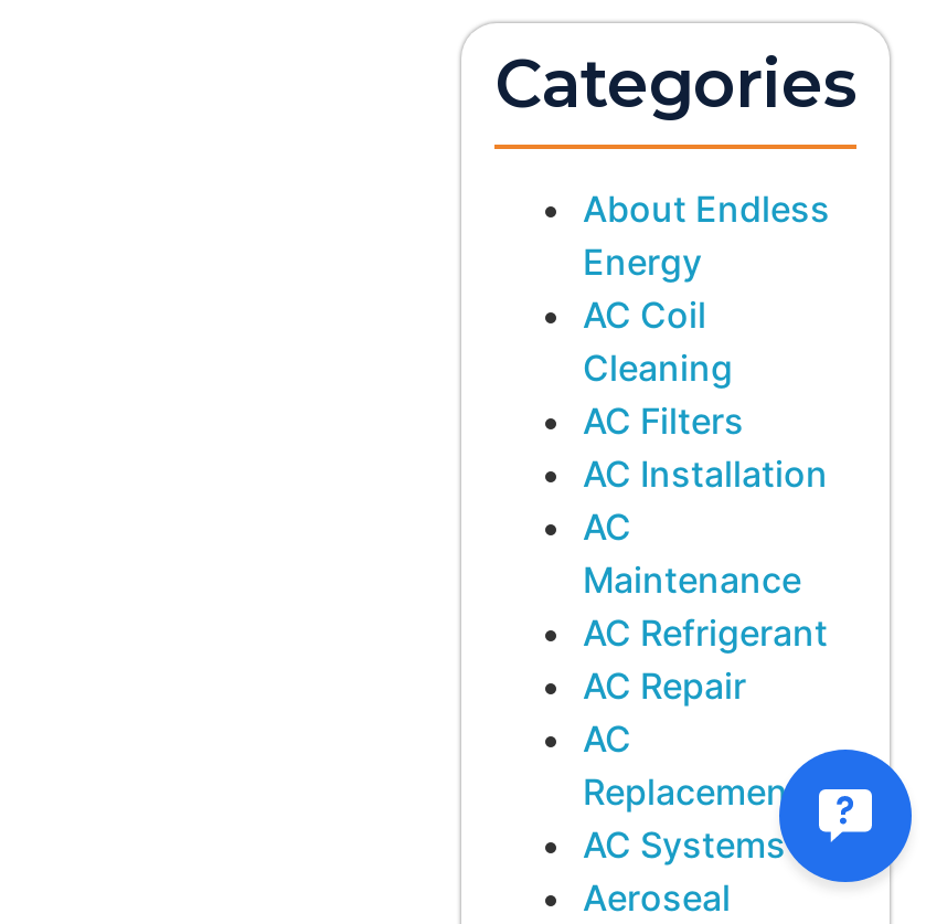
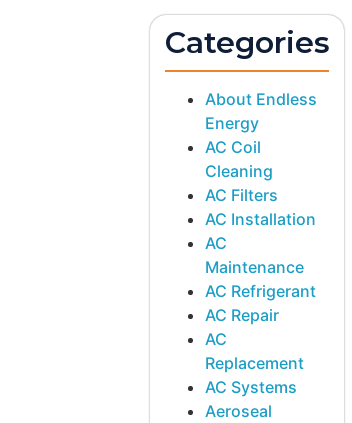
[795,747,914,886] [image] -> none

